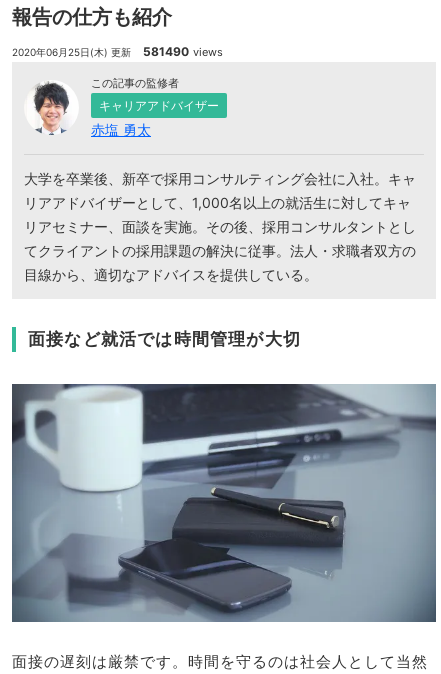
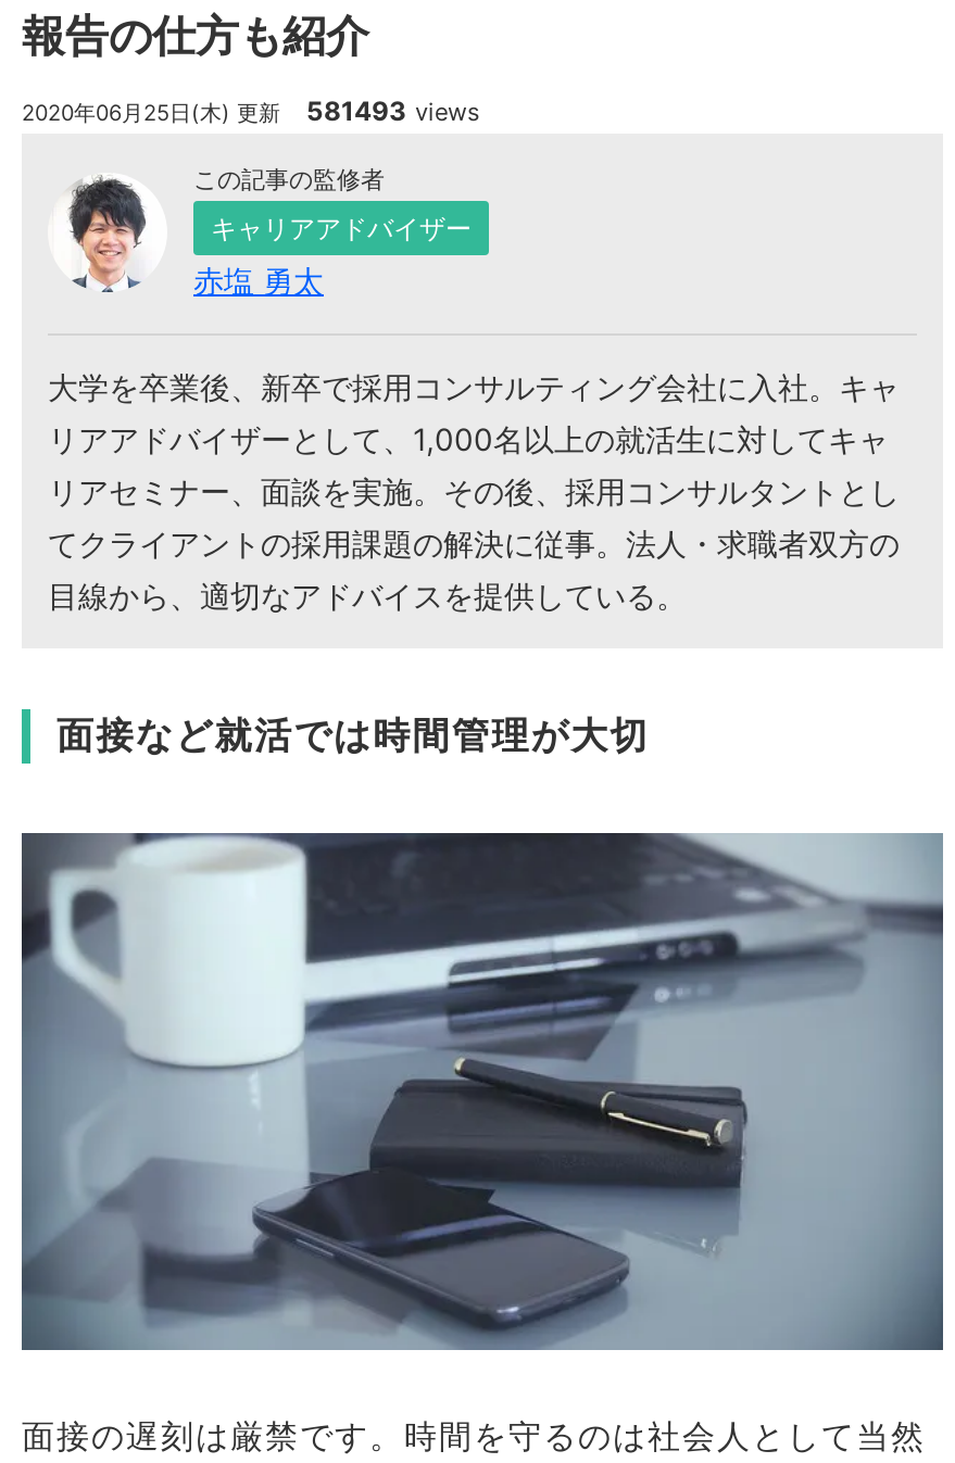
[12,43,223,58] 2020年06月25日(木) 更新 581490 views -> [22,93,480,126] 2020年06月25日(木) 更新 581493 views

